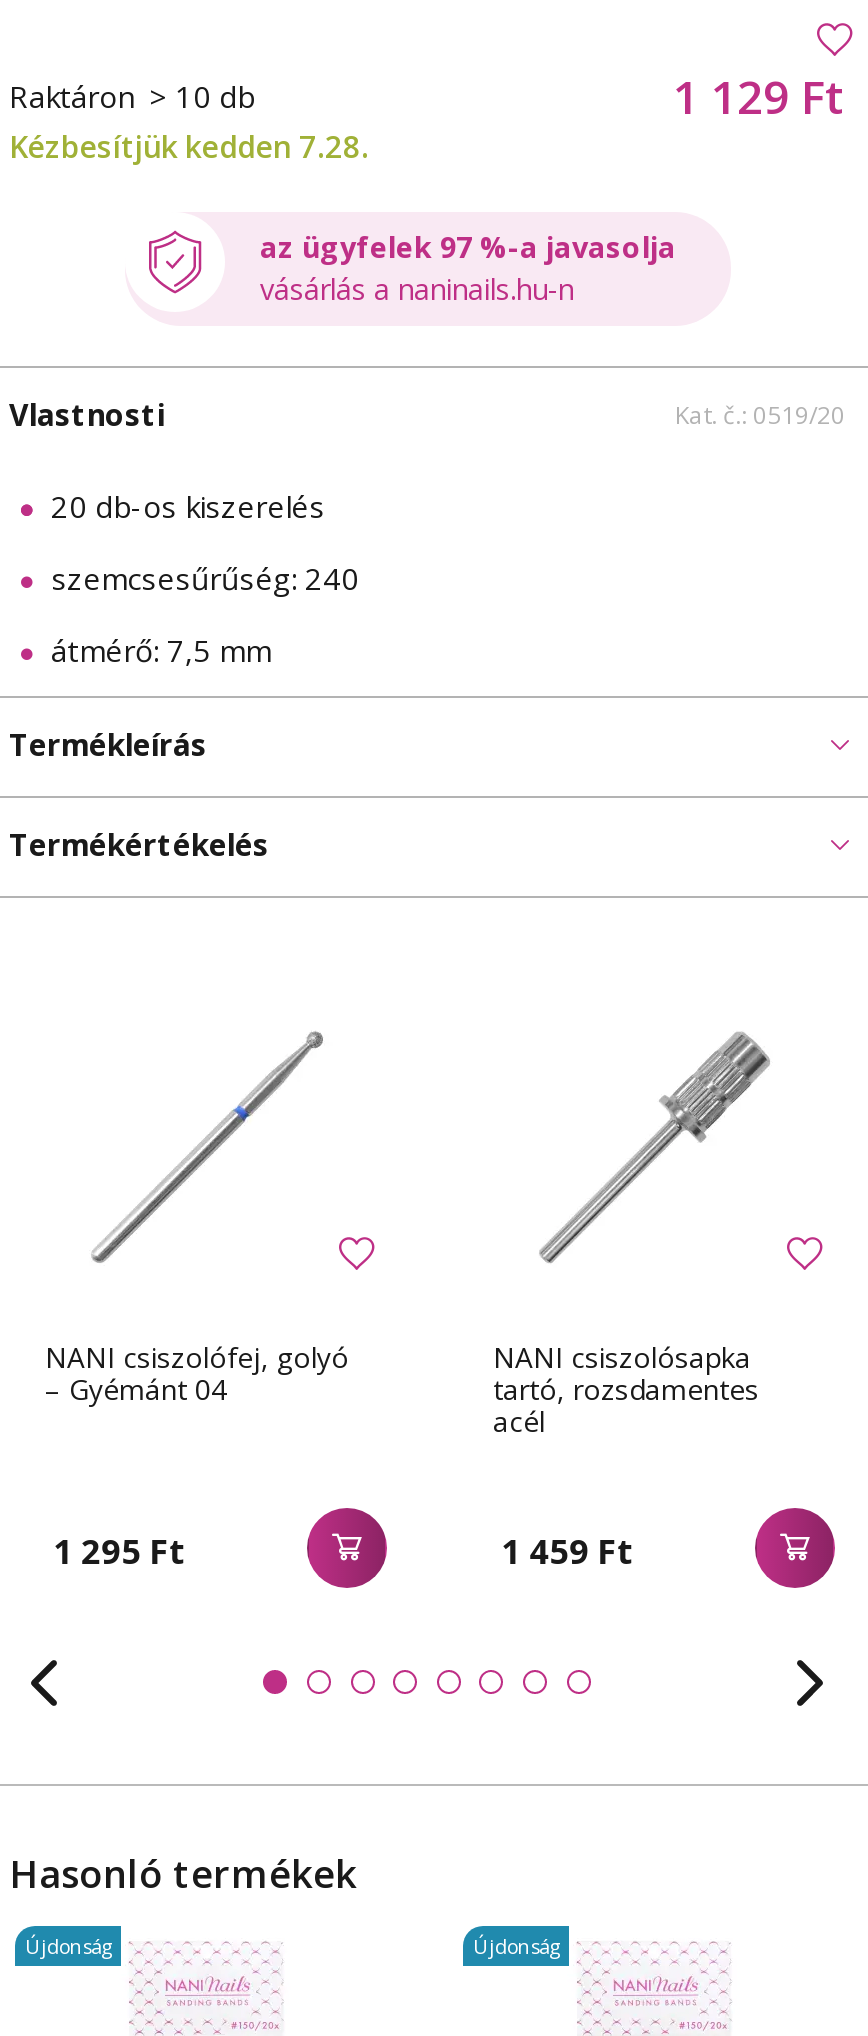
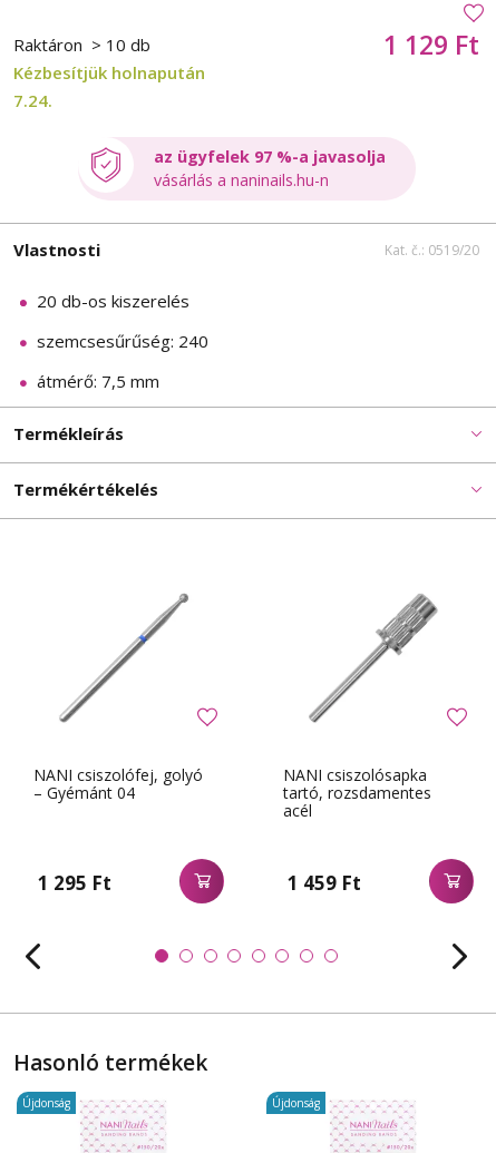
[9,126,369,166] Kézbesítjük kedden 7.28. -> [13,61,205,112] Kézbesítjük holnapután | 7.24.

